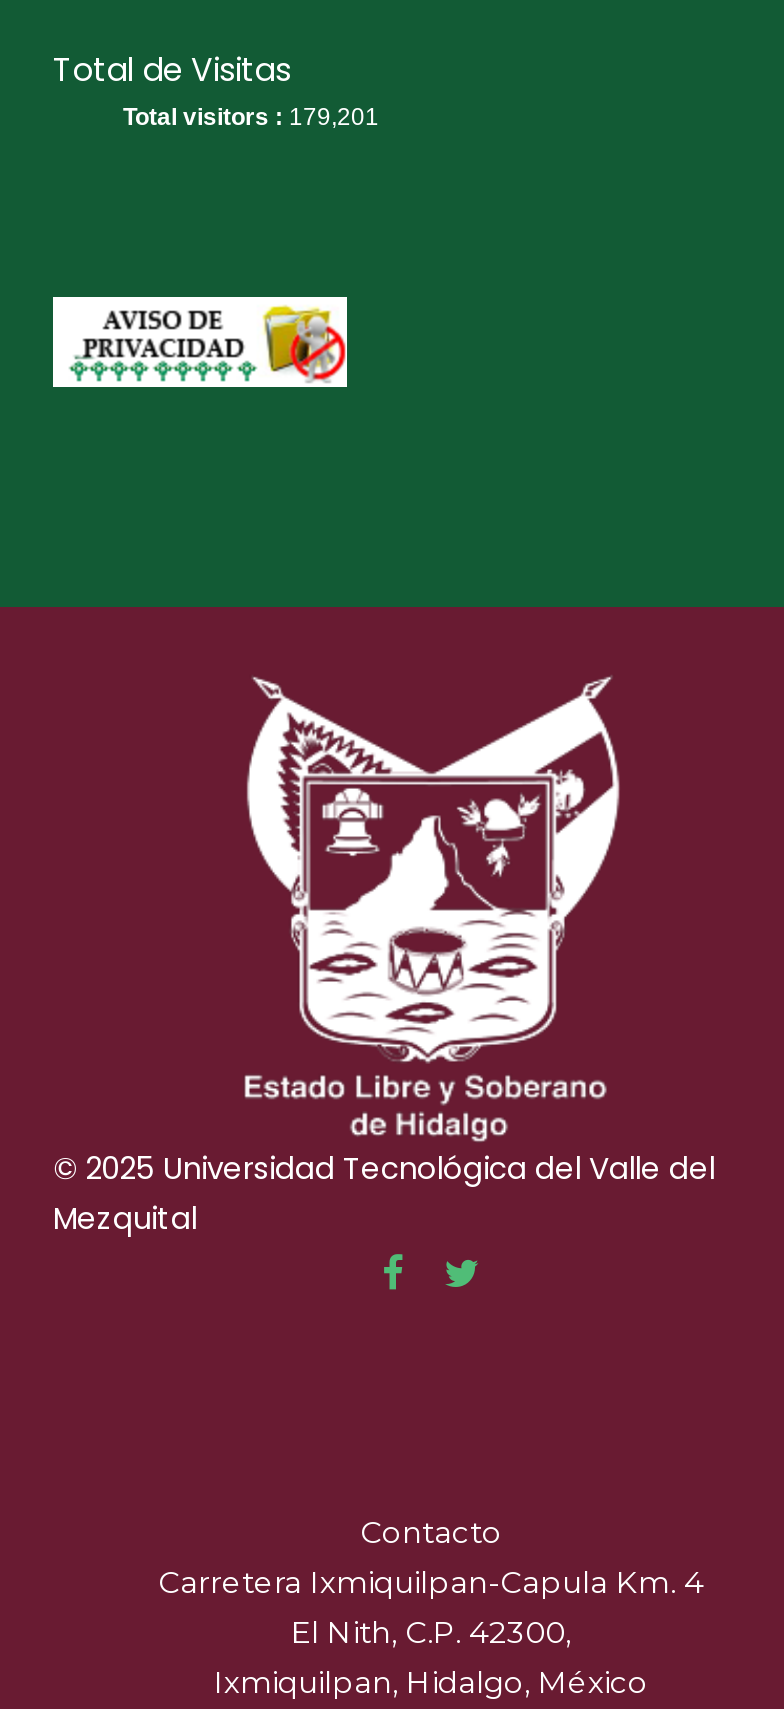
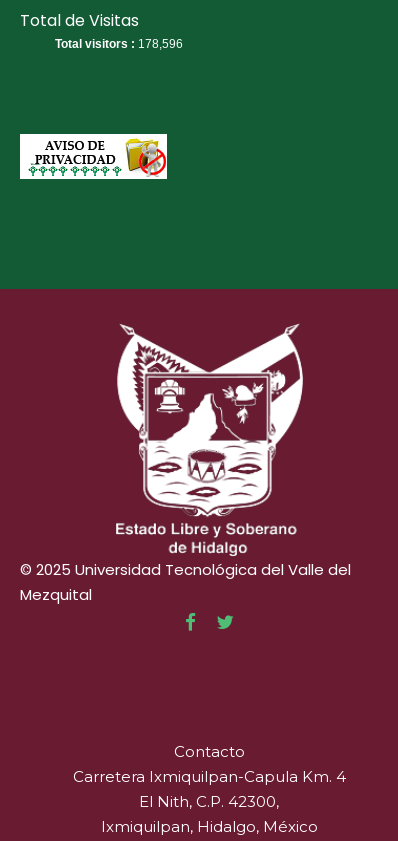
[123,102,379,130] Total visitors : 179,201 -> [55,37,183,51] Total visitors : 178,596

